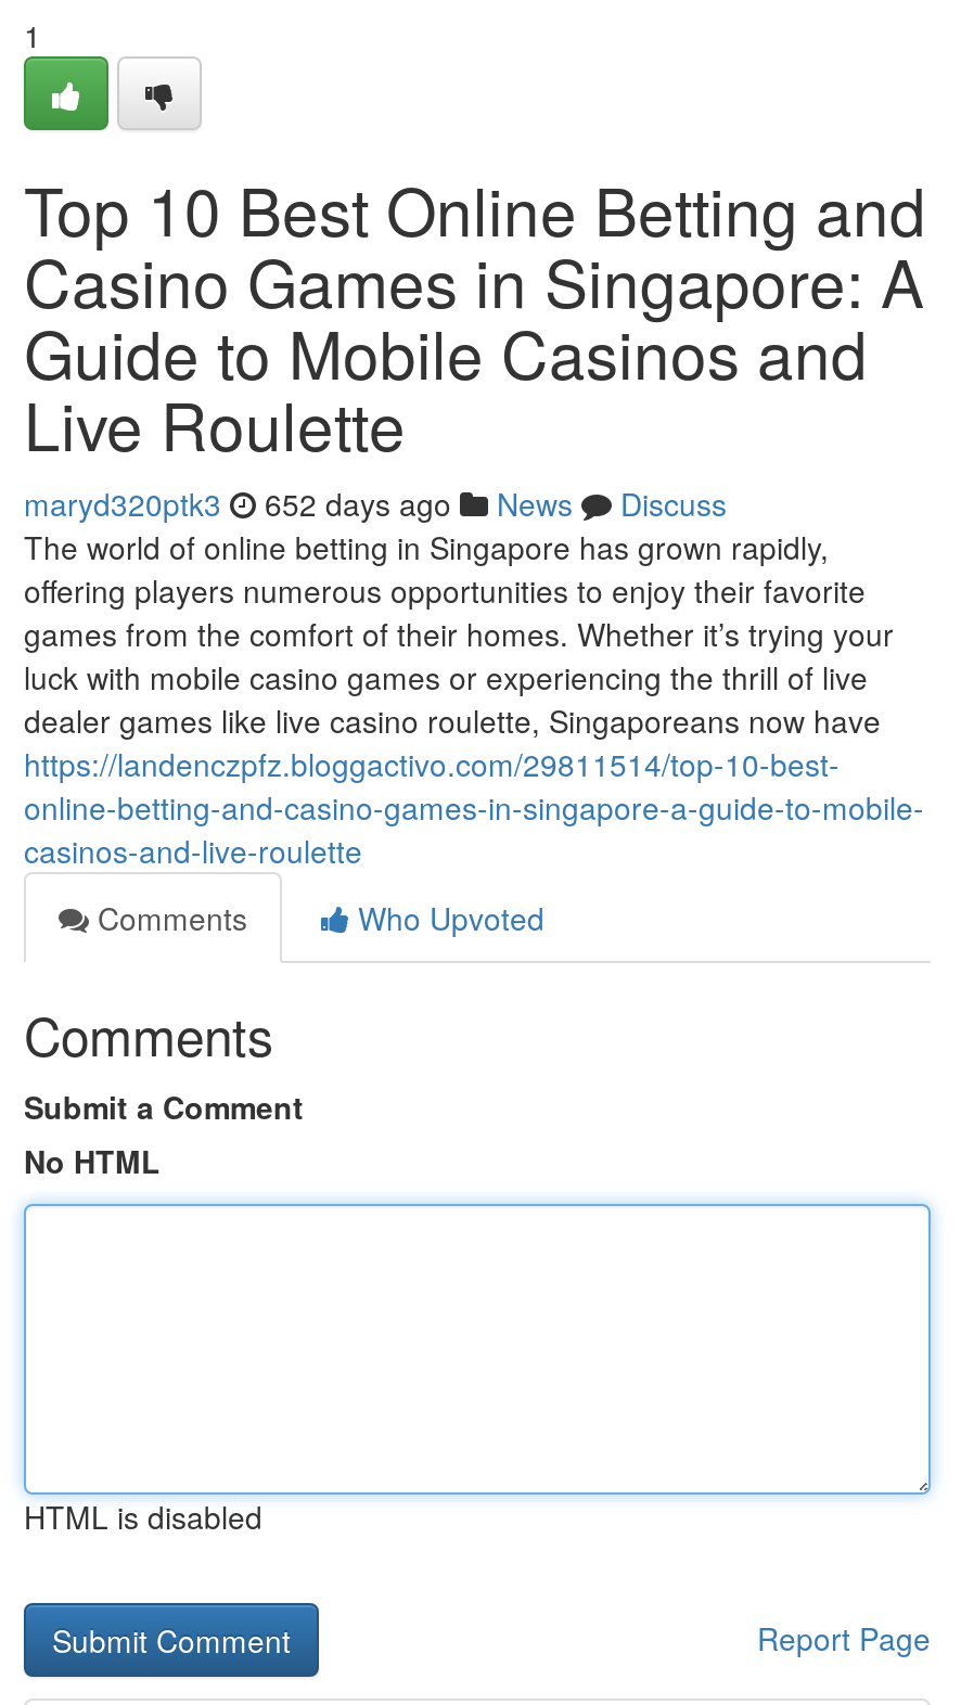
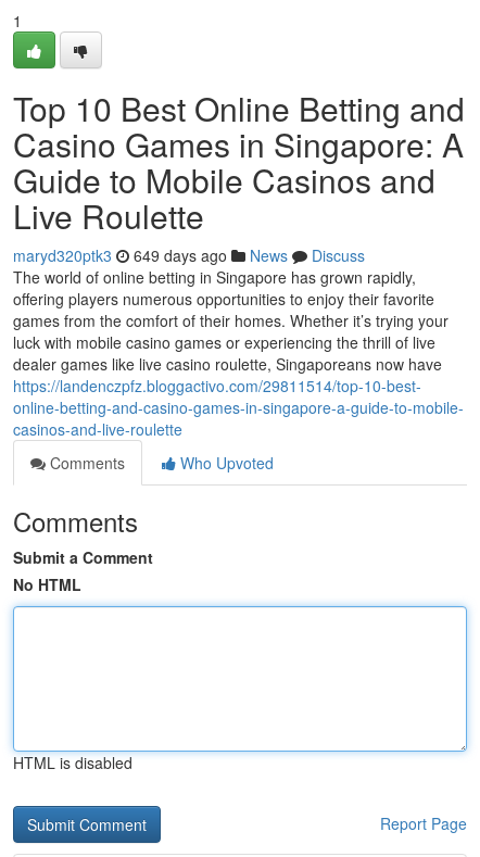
[24,482,727,525] maryd320ptk3 652 days ago News Discuss -> [13,244,365,266] maryd320ptk3 649 days ago News Discuss

